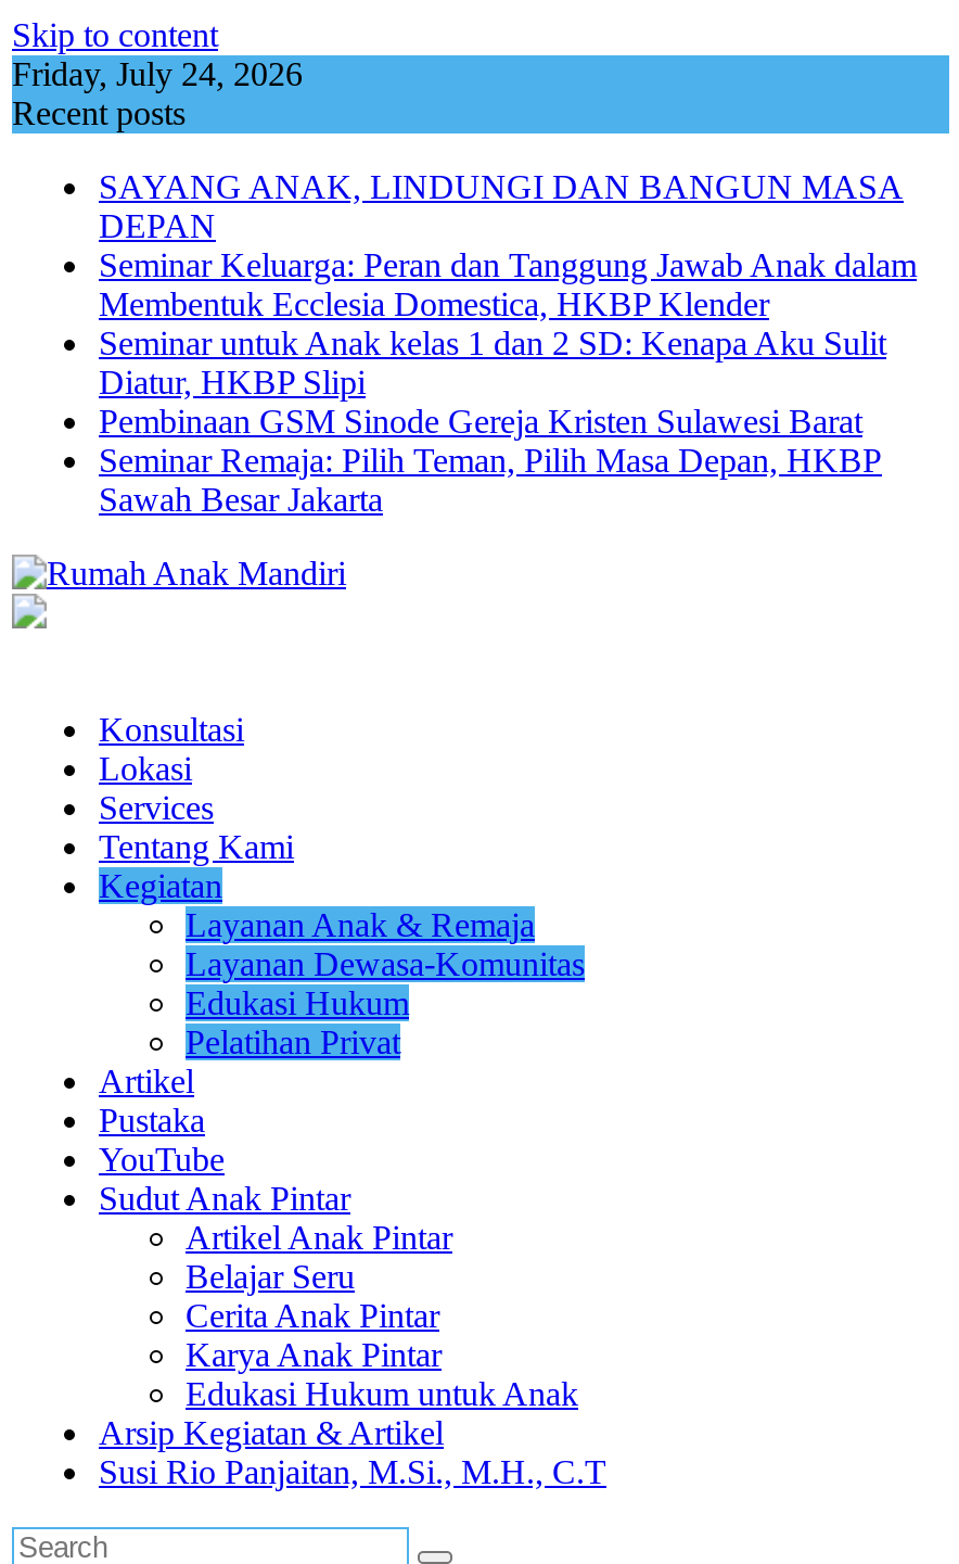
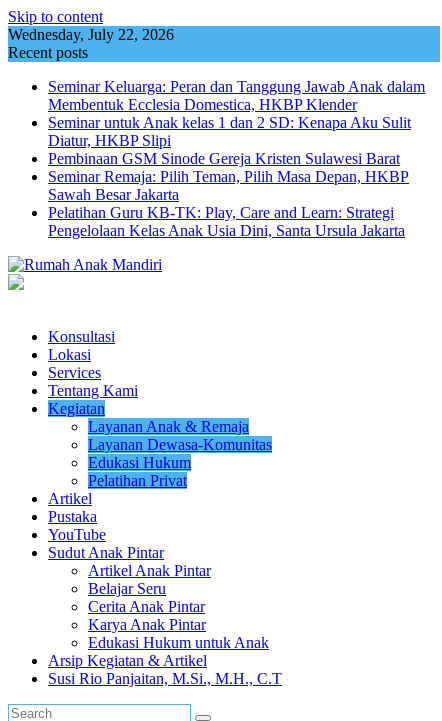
[12,55,303,92] Friday, July 24, 2026 -> [8,26,174,43] Wednesday, July 22, 2026
[99,168,904,244] SAYANG ANAK, LINDUNGI DAN BANGUN MASA | DEPAN -> none
moved [99,246,917,518] -> [48,78,425,203]: Seminar Keluarga: Peran dan Tanggung Jawab Anak dalam | Membentuk Ecclesia Domestica, HKBP Klender | Seminar untuk Anak kelas 1 dan 2 SD: Kenapa Aku Sulit | Diatur, HKBP Slipi | Pembinaan GSM Sinode Gereja Kristen Sulawesi Barat | Seminar Remaja: Pilih Teman, Pilih Masa Depan, HKBP | Sawah Besar Jakarta
none -> [48,204,405,239] Pelatihan Guru KB-TK: Play, Care and Learn: Strategi | Pengelolaan Kelas Anak Usia Dini, Santa Ursula Jakarta

